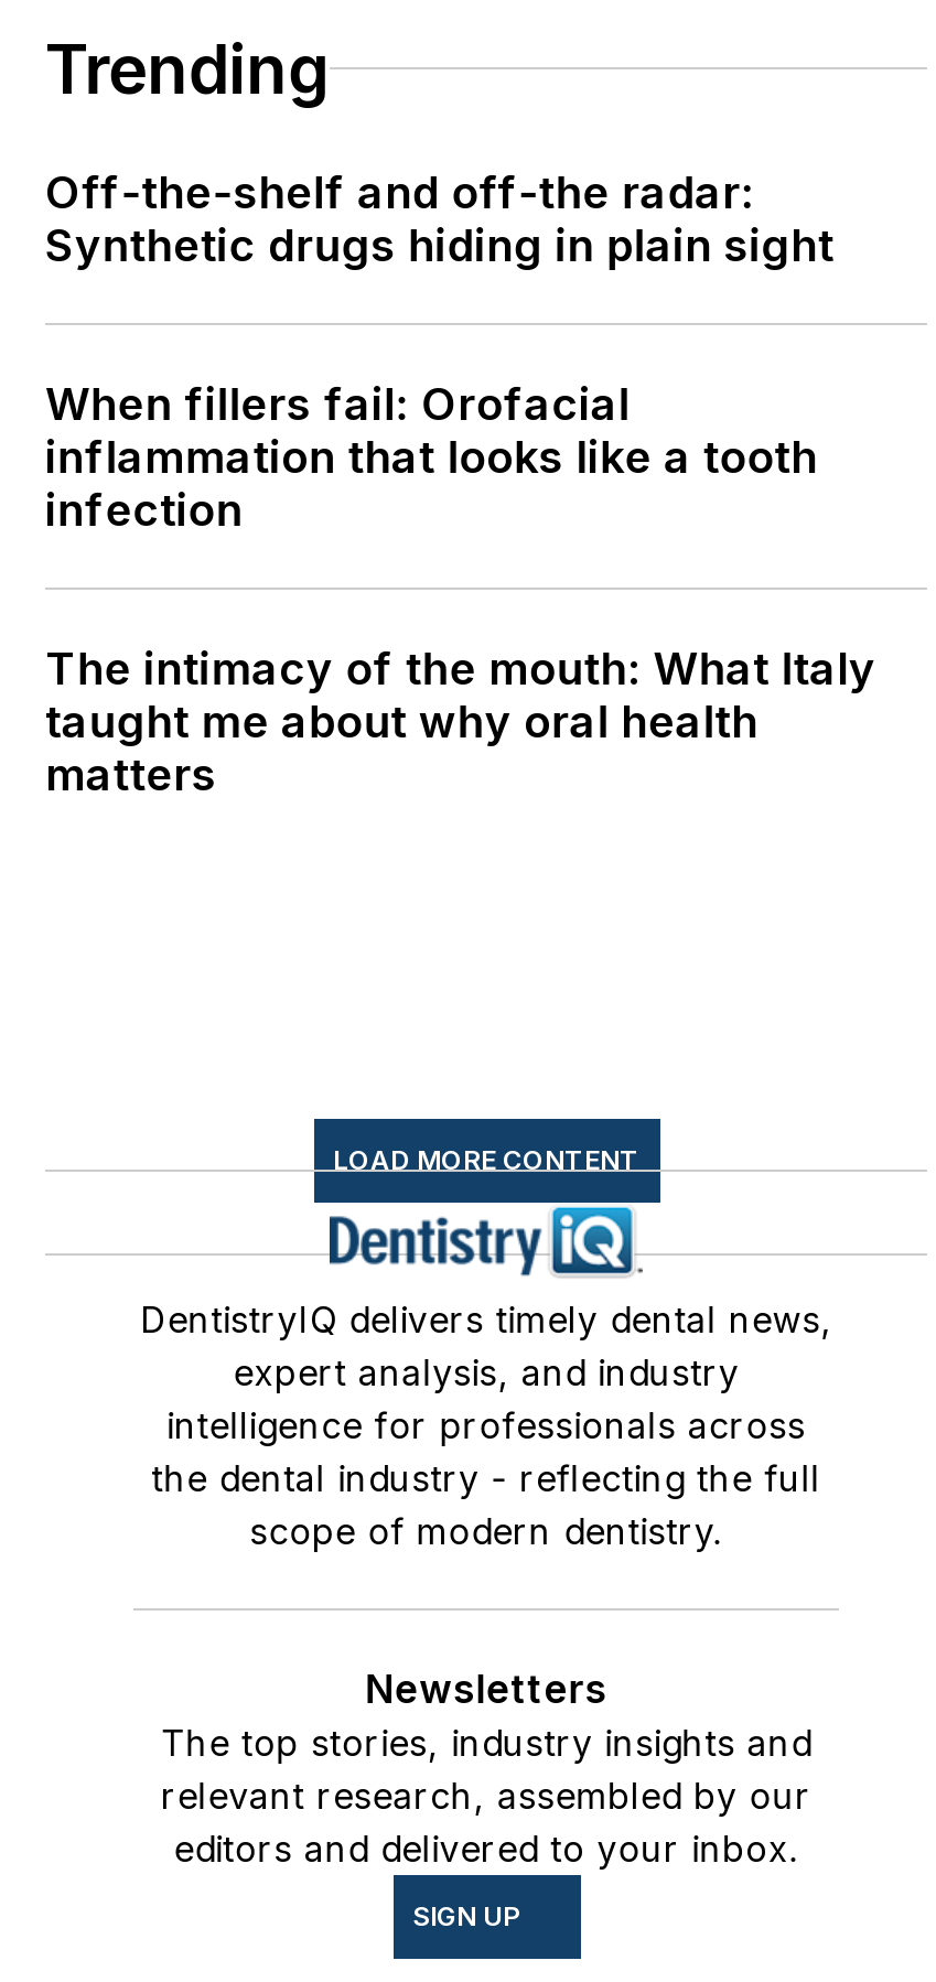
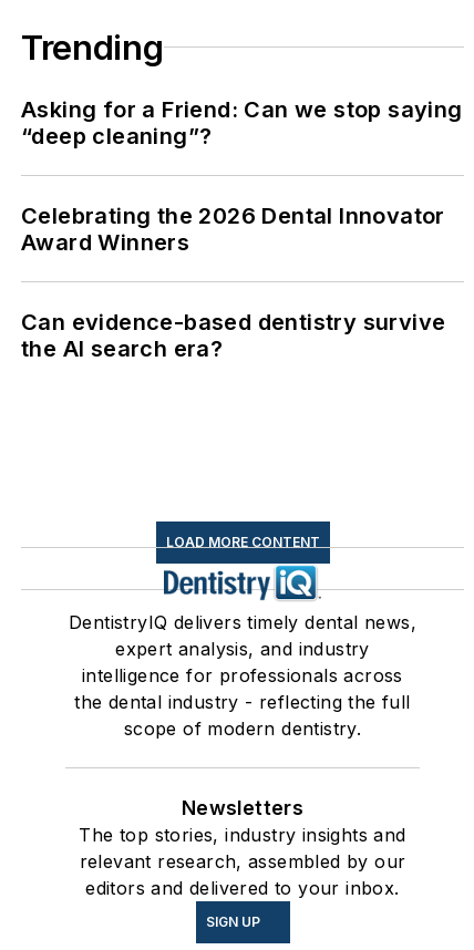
[45,166,834,271] Off-the-shelf and off-the radar: | Synthetic drugs hiding in plain sight -> [21,96,462,149] Asking for a Friend: Can we stop saying | “deep cleaning”?
[45,377,818,536] When fillers fail: Orofacial | inflammation that looks like a tooth | infection -> [21,202,445,255] Celebrating the 2026 Dental Innovator | Award Winners
[45,642,876,801] The intimacy of the mouth: What Italy | taught me about why oral health | matters -> [21,308,446,362] Can evidence-based dentistry survive | the AI search era?

